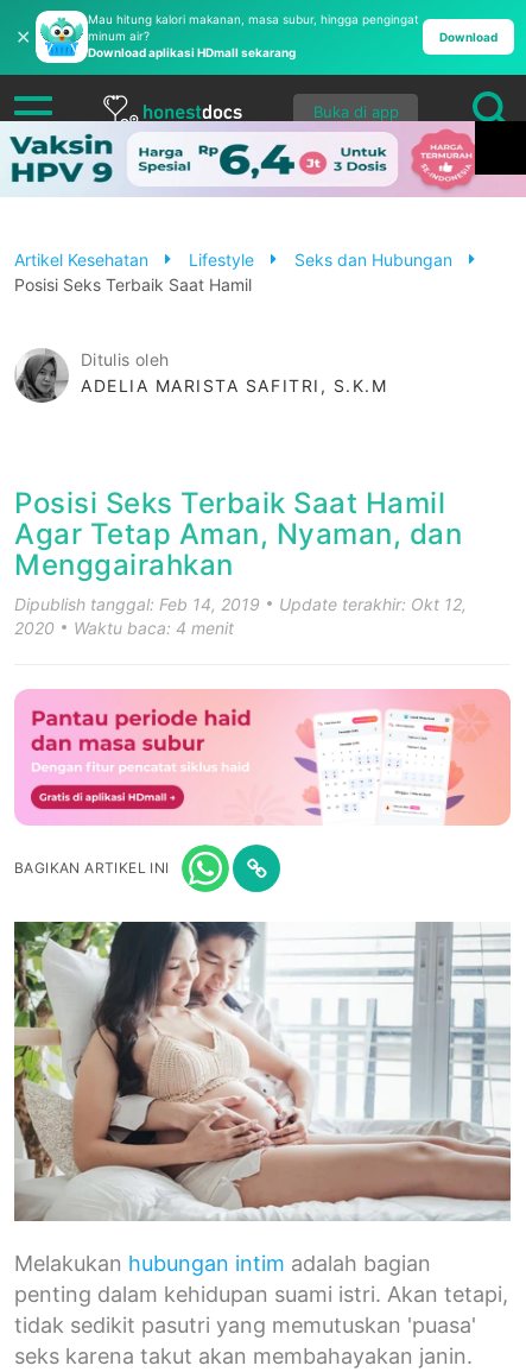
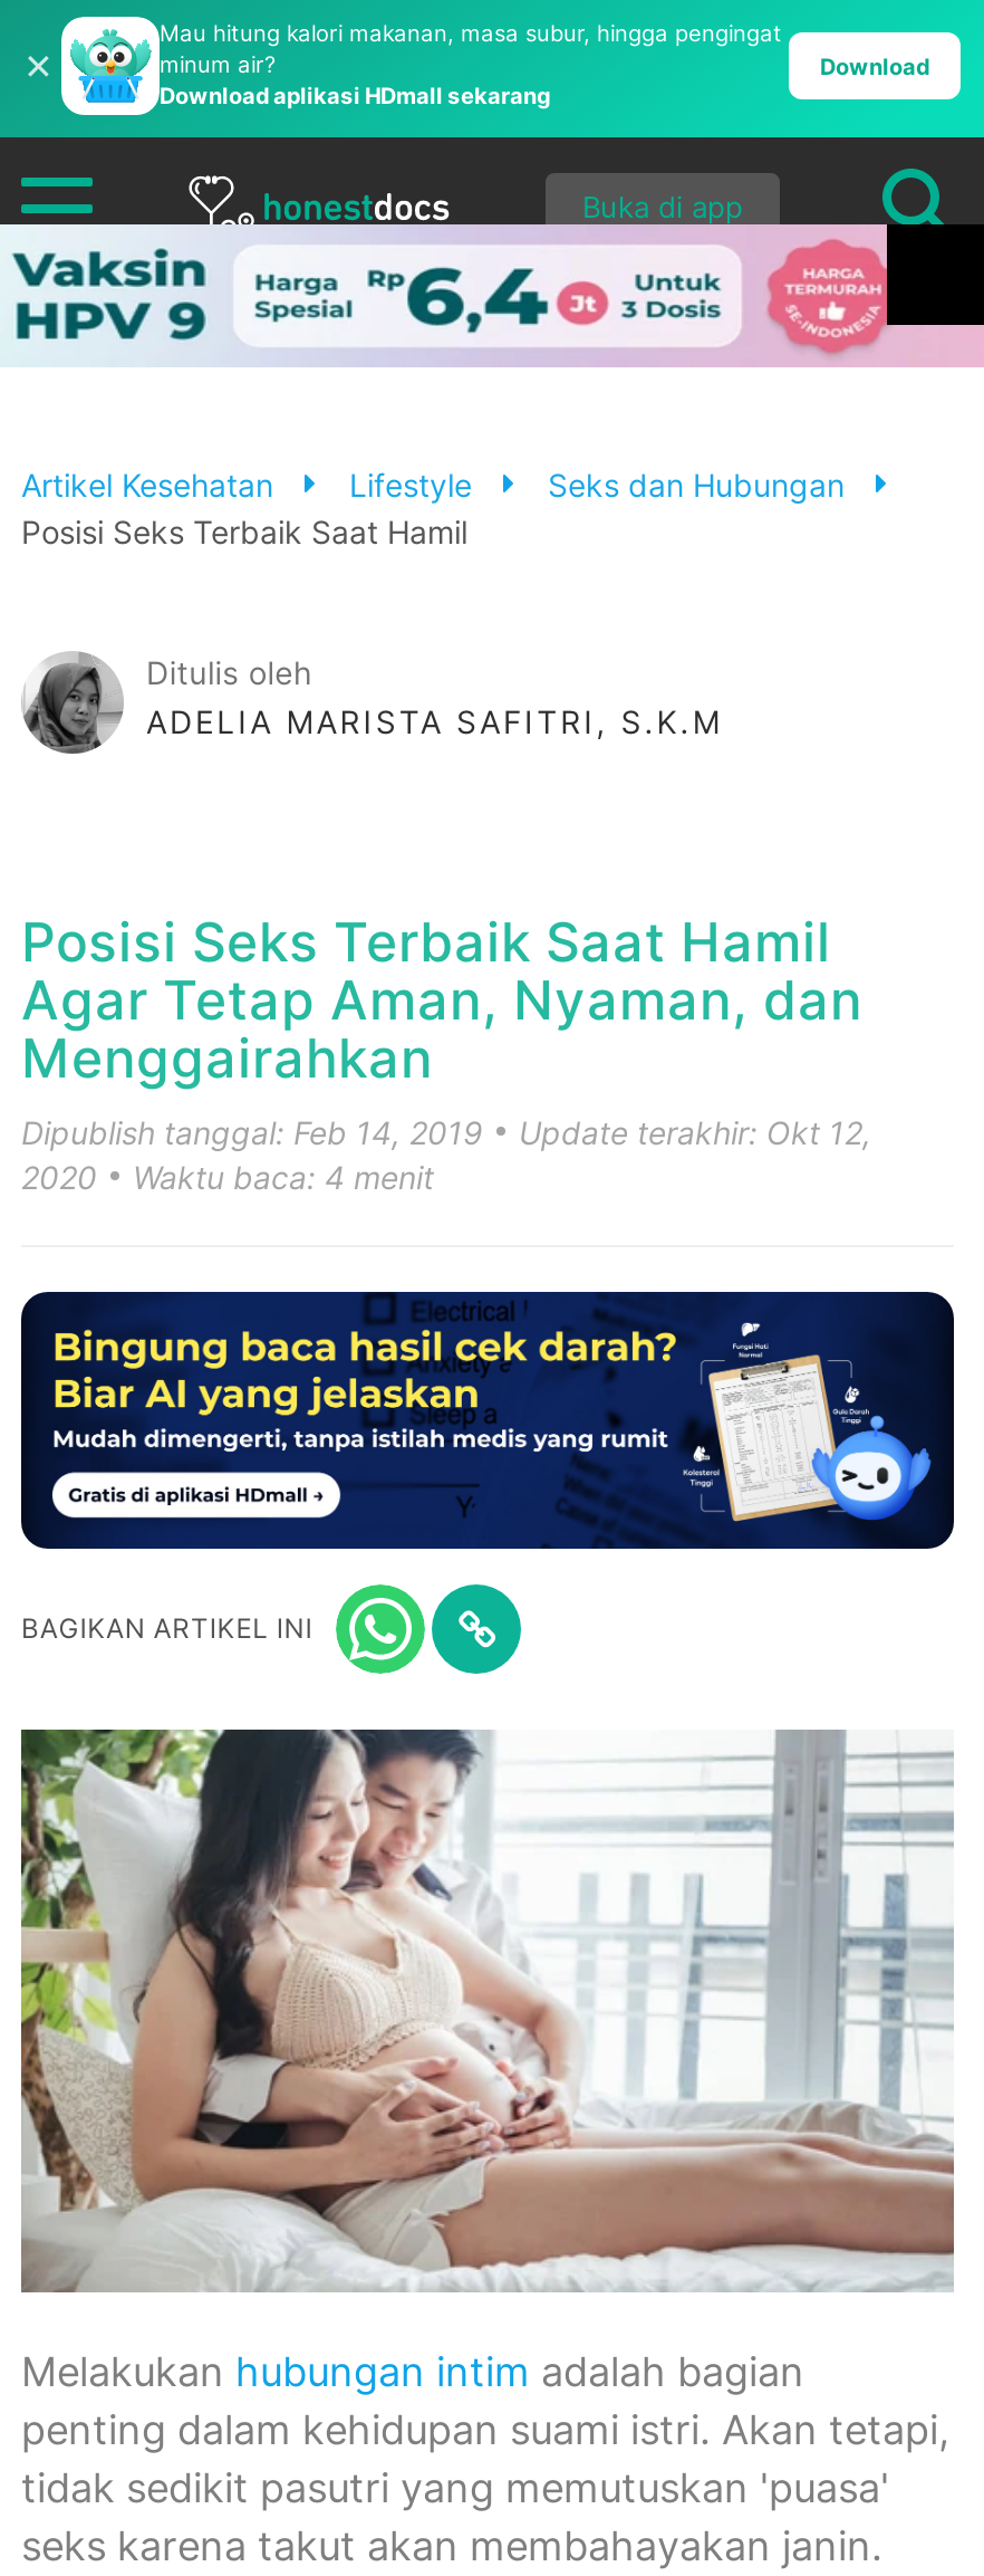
[14,689,511,826] [image] -> [19,1290,956,1551] [image]

